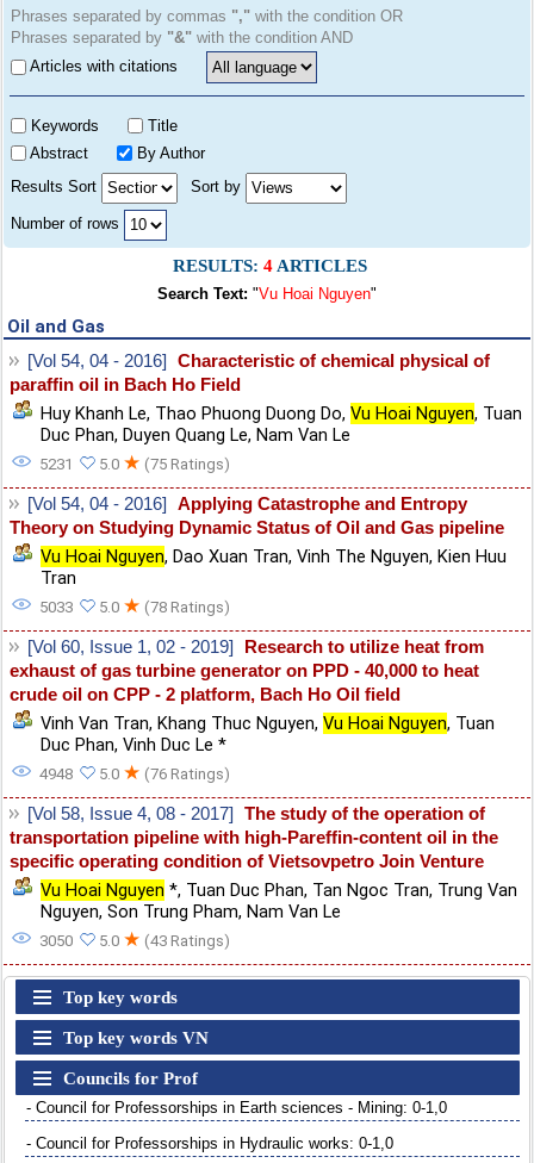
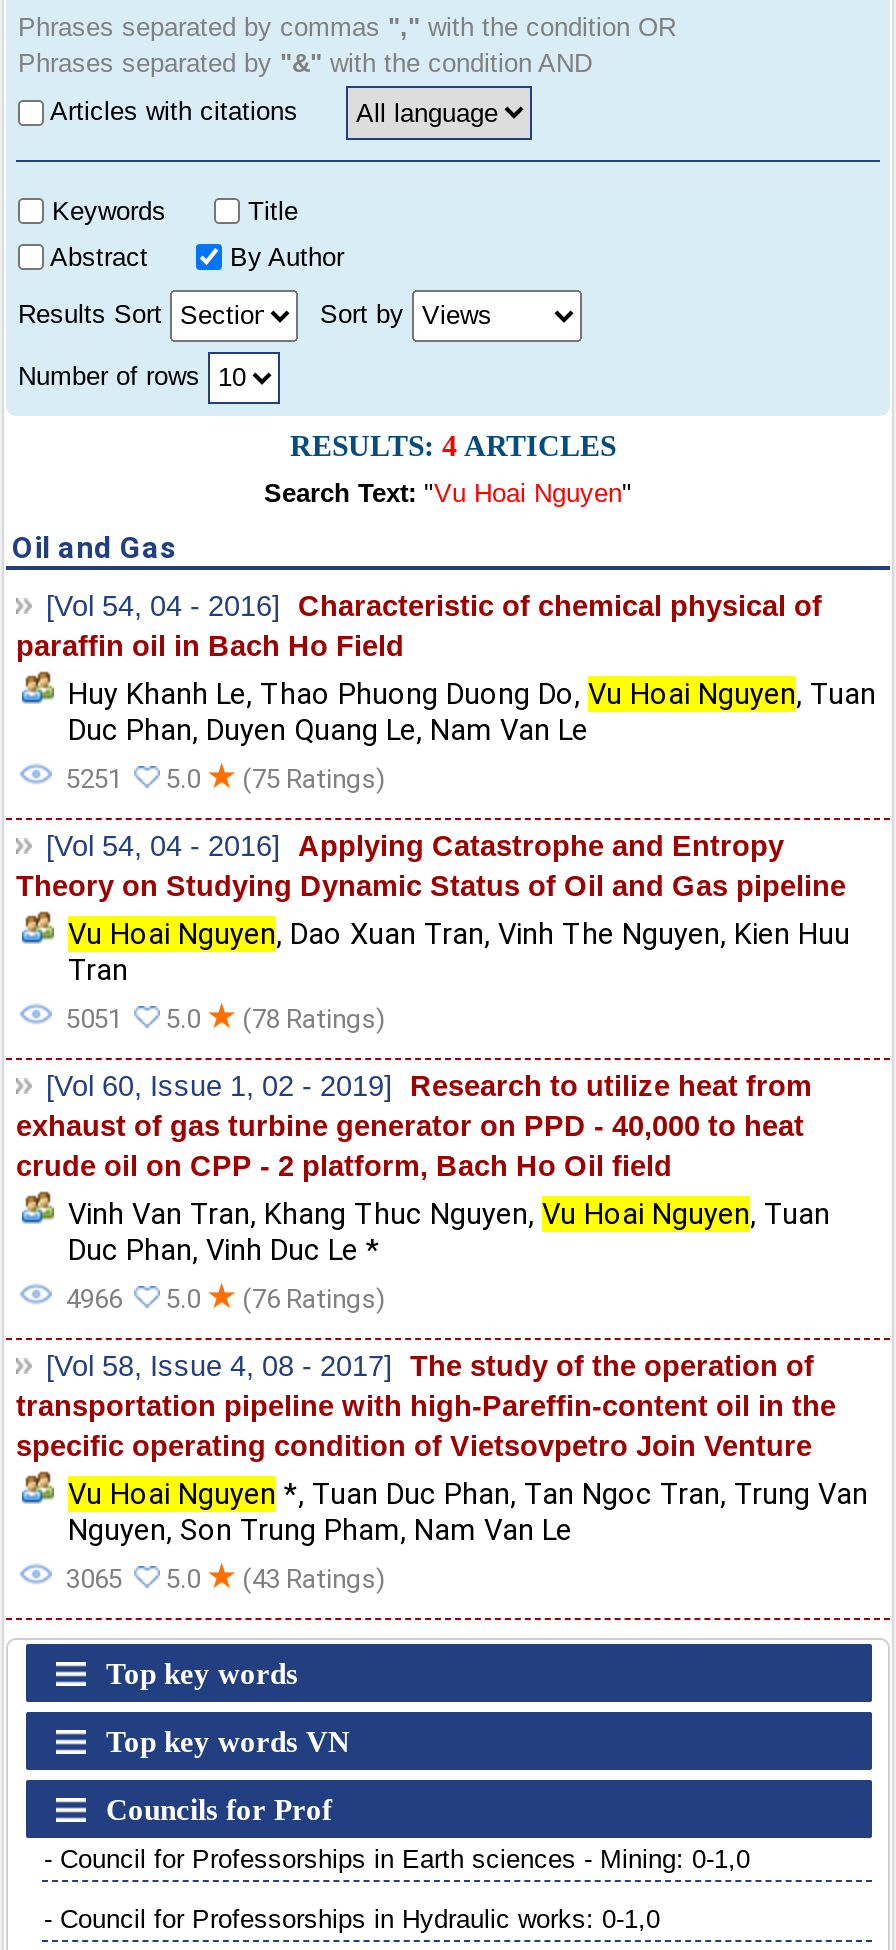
[39,455,73,473] 5231 -> [66,764,122,794] 5251
[39,598,73,616] 5033 -> [66,1004,122,1034] 5051
[39,765,73,783] 4948 -> [66,1284,122,1314] 4966
[39,932,73,949] 3050 -> [66,1564,122,1594] 3065

